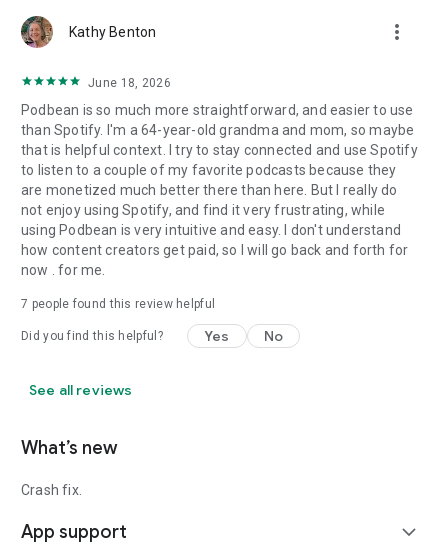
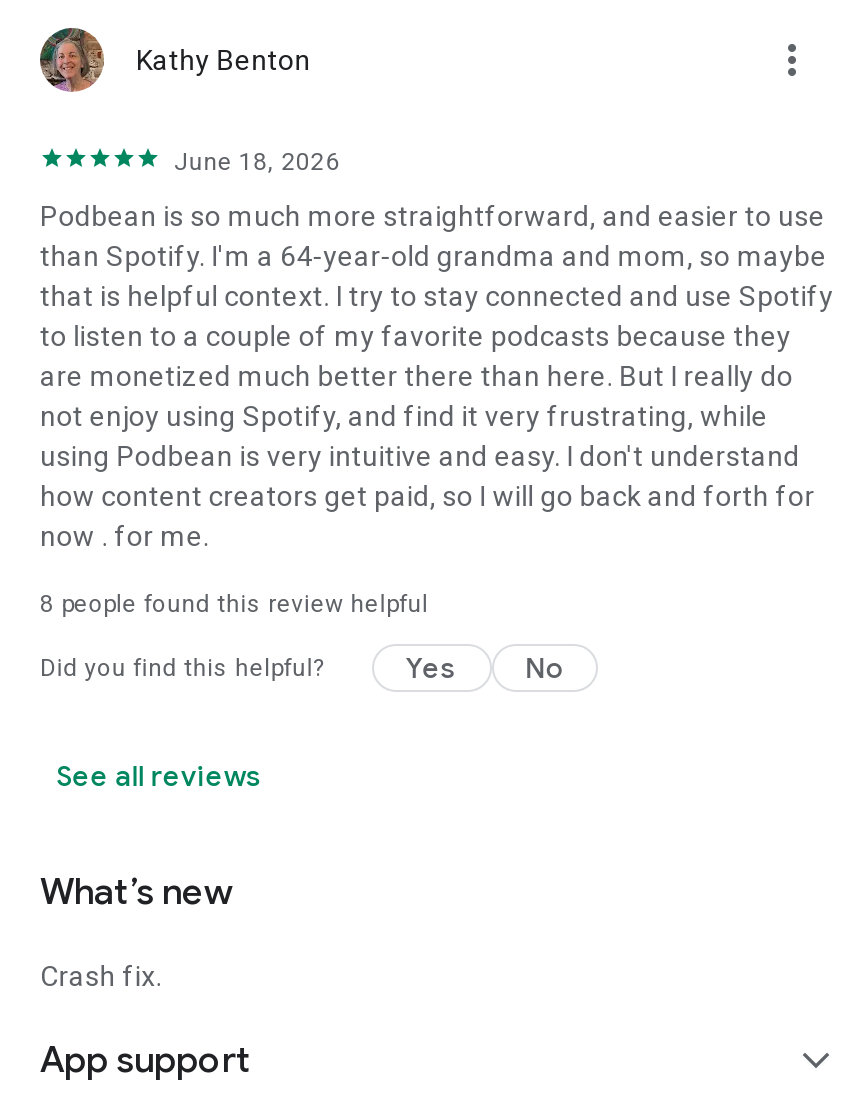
[21,297,215,311] 7 people found this review helpful -> [40,590,428,618] 8 people found this review helpful

